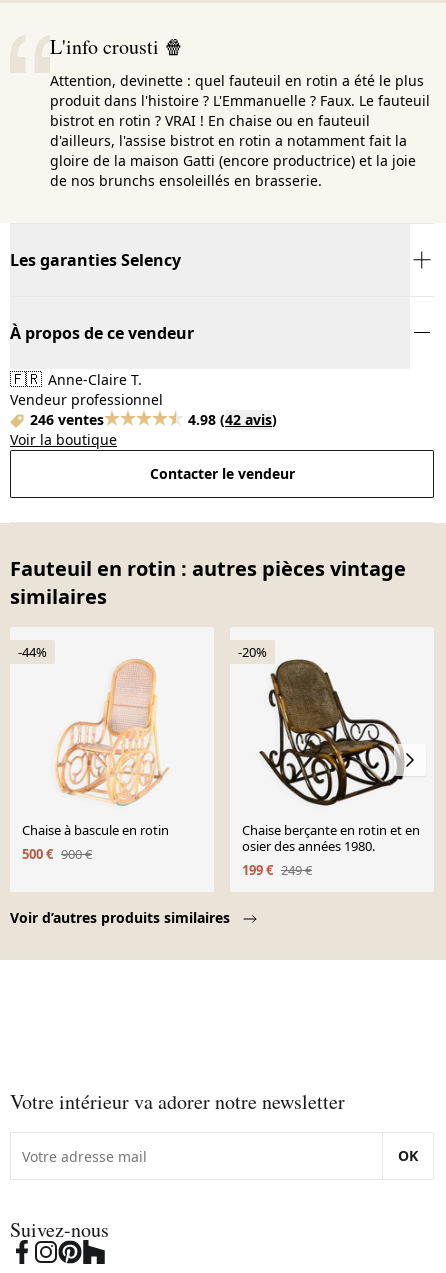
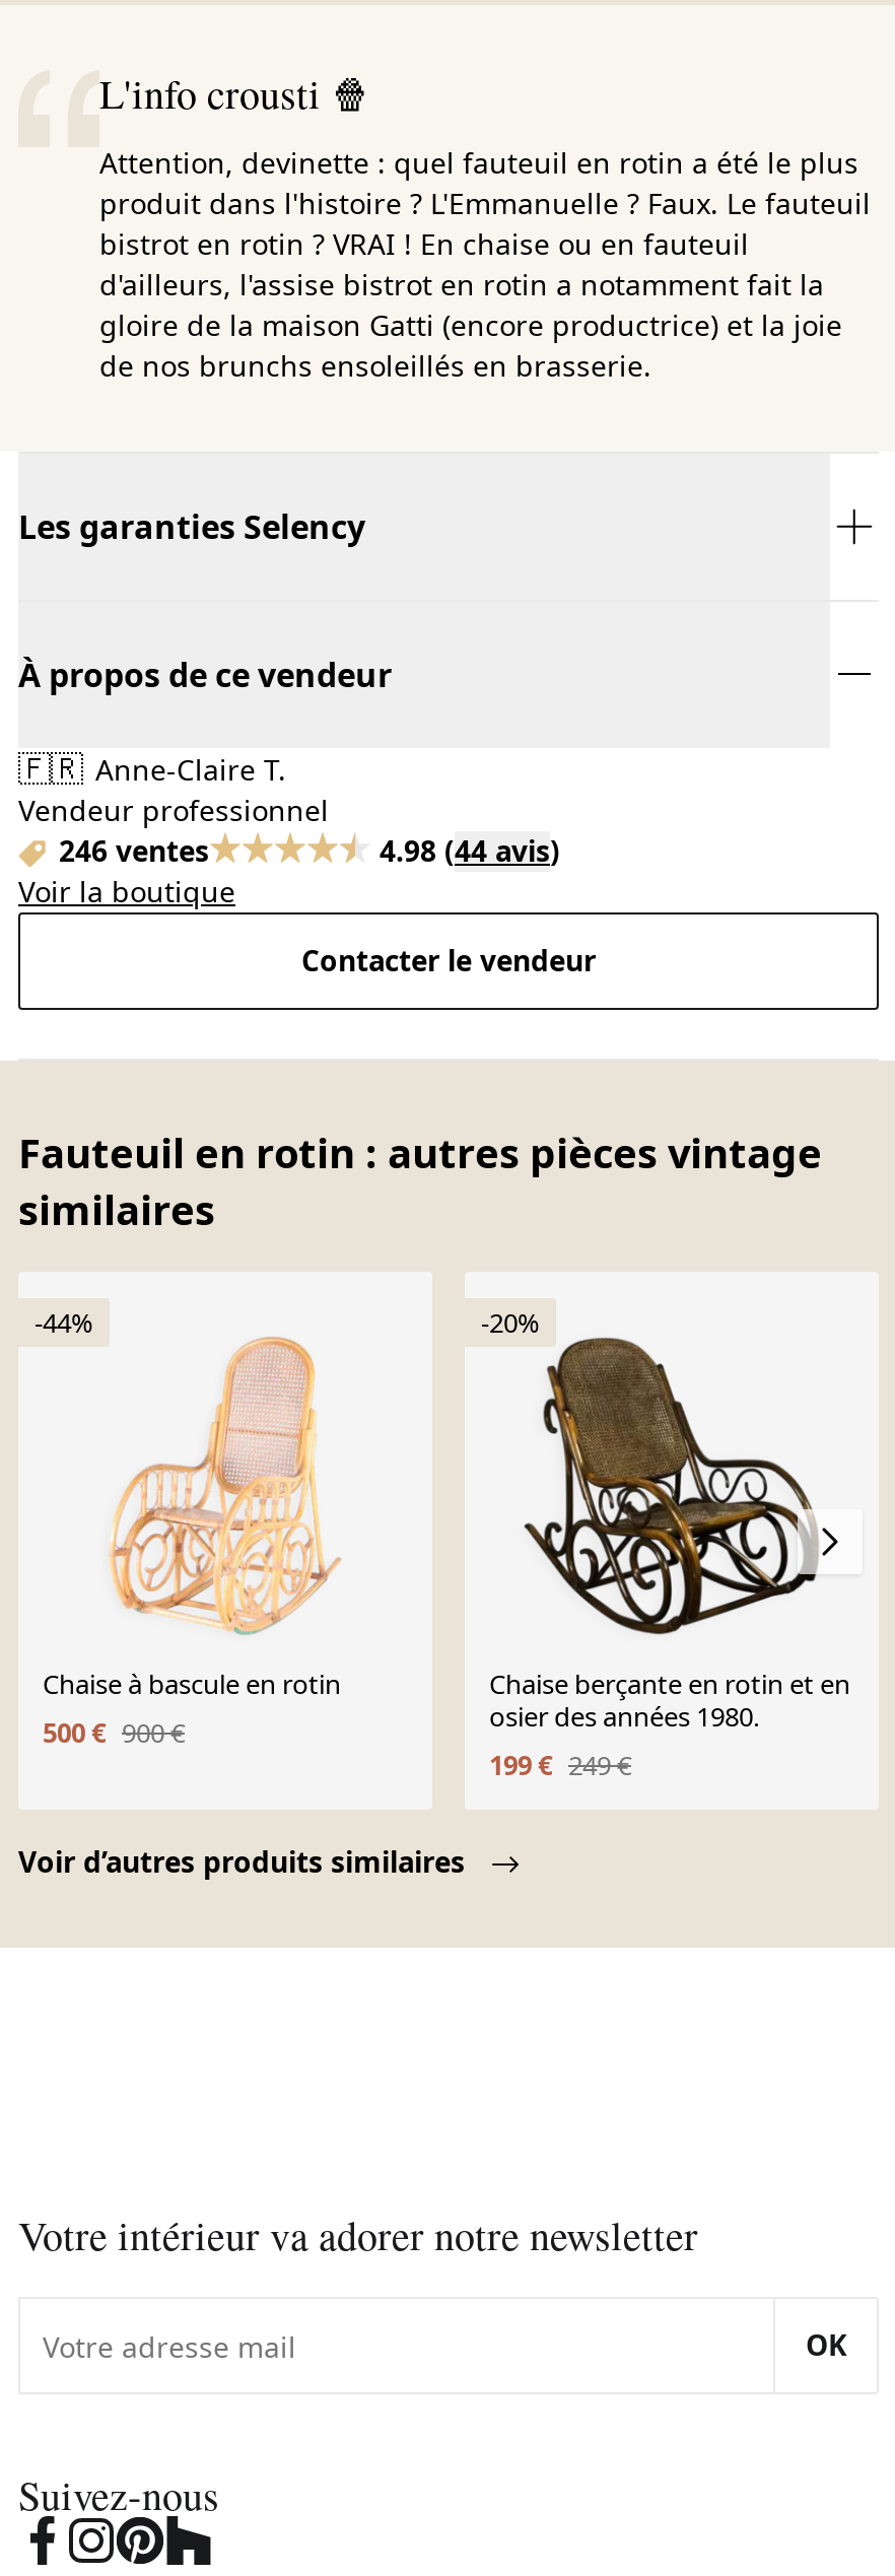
[188,410,277,429] 4.98 (42 avis) -> [380,831,560,870] 4.98 (44 avis)

